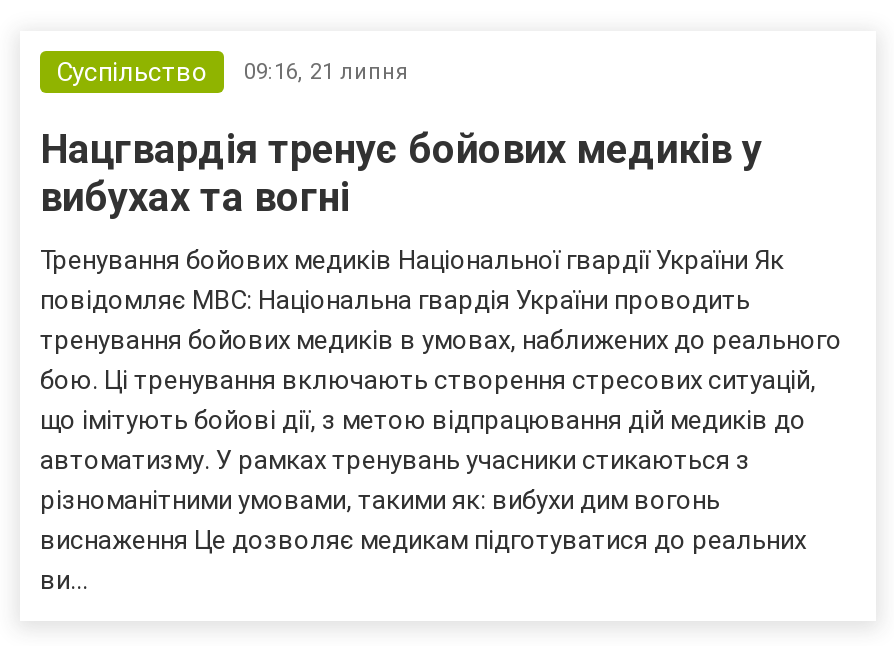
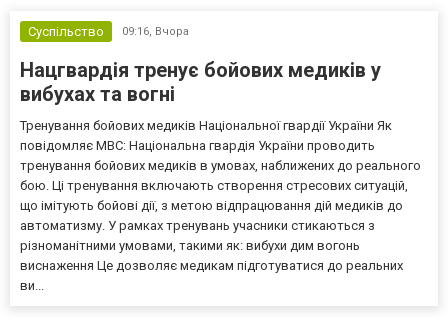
[56,56,408,86] Суспільство 09:16, 21 липня -> [28,24,189,39] Суспільство 09:16, Вчора

